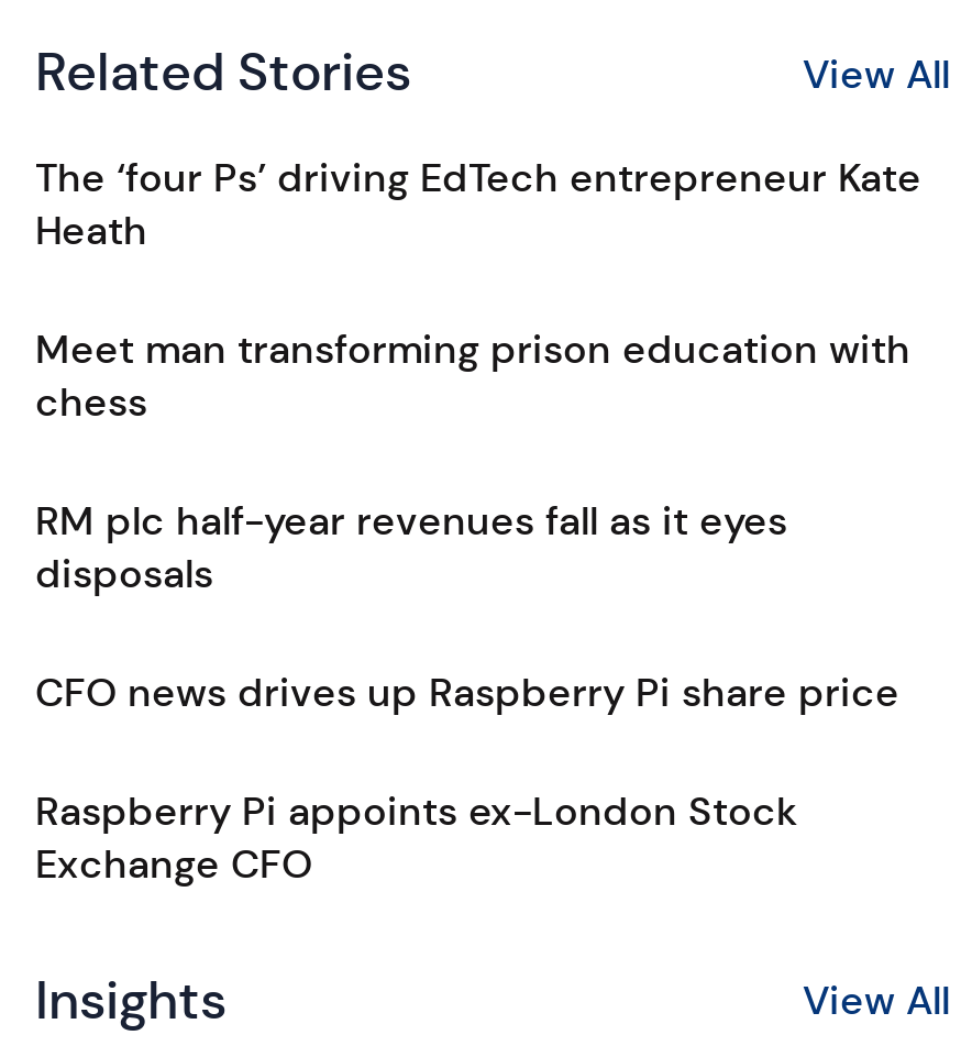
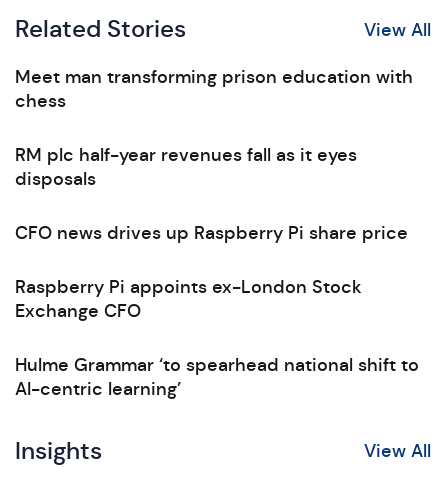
[35,154,921,255] The ‘four Ps’ driving EdTech entrepreneur Kate | Heath -> none
moved [35,326,910,889] -> [15,66,413,322]: Meet man transforming prison education with | chess | RM plc half-year revenues fall as it eyes | disposals | CFO news drives up Raspberry Pi share price | Raspberry Pi appoints ex-London Stock | Exchange CFO
none -> [15,354,419,400] Hulme Grammar ‘to spearhead national shift to | AI-centric learning’

